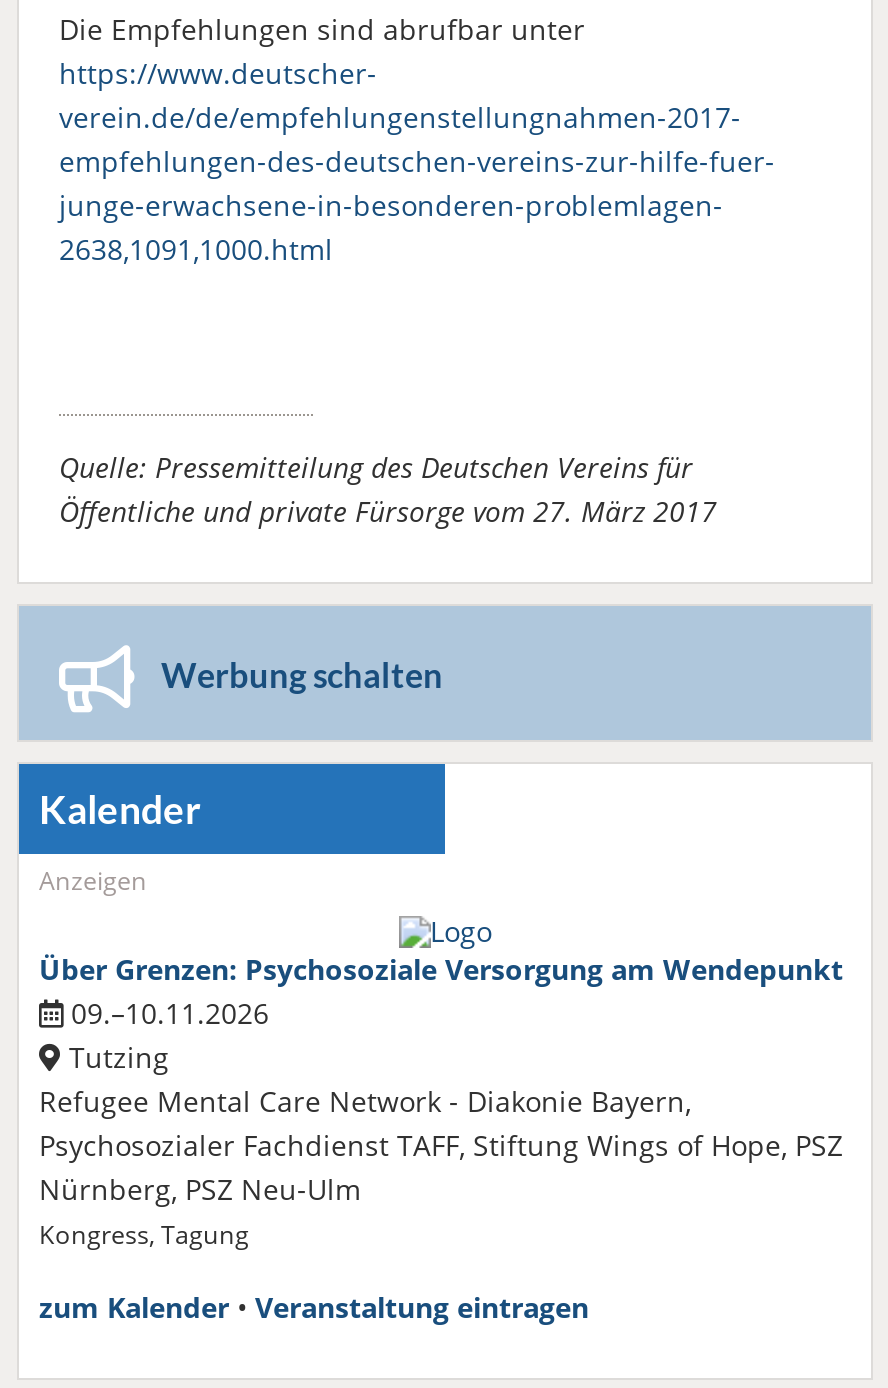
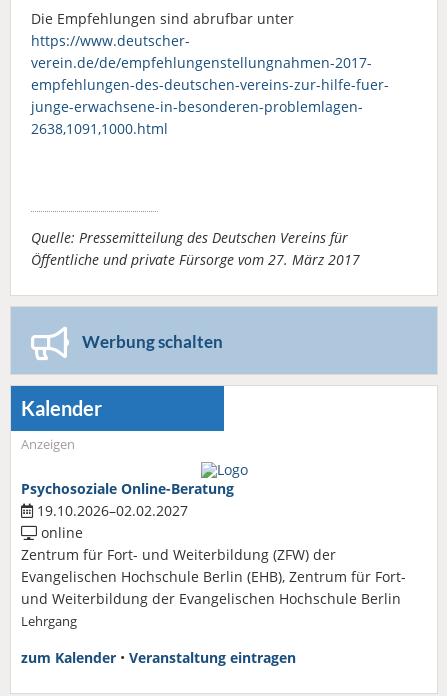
[39,950,843,1252] Über Grenzen: Psychosoziale Versorgung am Wendepunkt | 09.–10.11.2026 | Tutzing | Refugee Mental Care Network - Diakonie Bayern, | Psychosozialer Fachdienst TAFF, Stiftung Wings of Hope, PSZ | Nürnberg, PSZ Neu-Ulm | Kongress, Tagung -> [21,479,406,630] Psychosoziale Online-Beratung | 19.10.2026–02.02.2027 | online | Zentrum für Fort- und Weiterbildung (ZFW) der | Evangelischen Hochschule Berlin (EHB), Zentrum für Fort- | und Weiterbildung der Evangelischen Hochschule Berlin | Lehrgang

